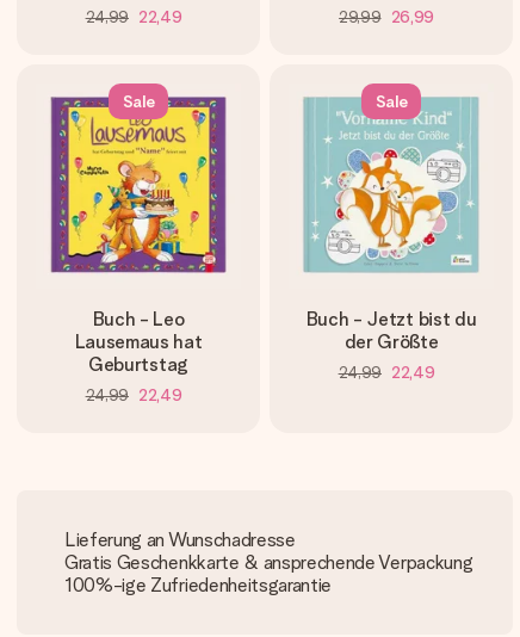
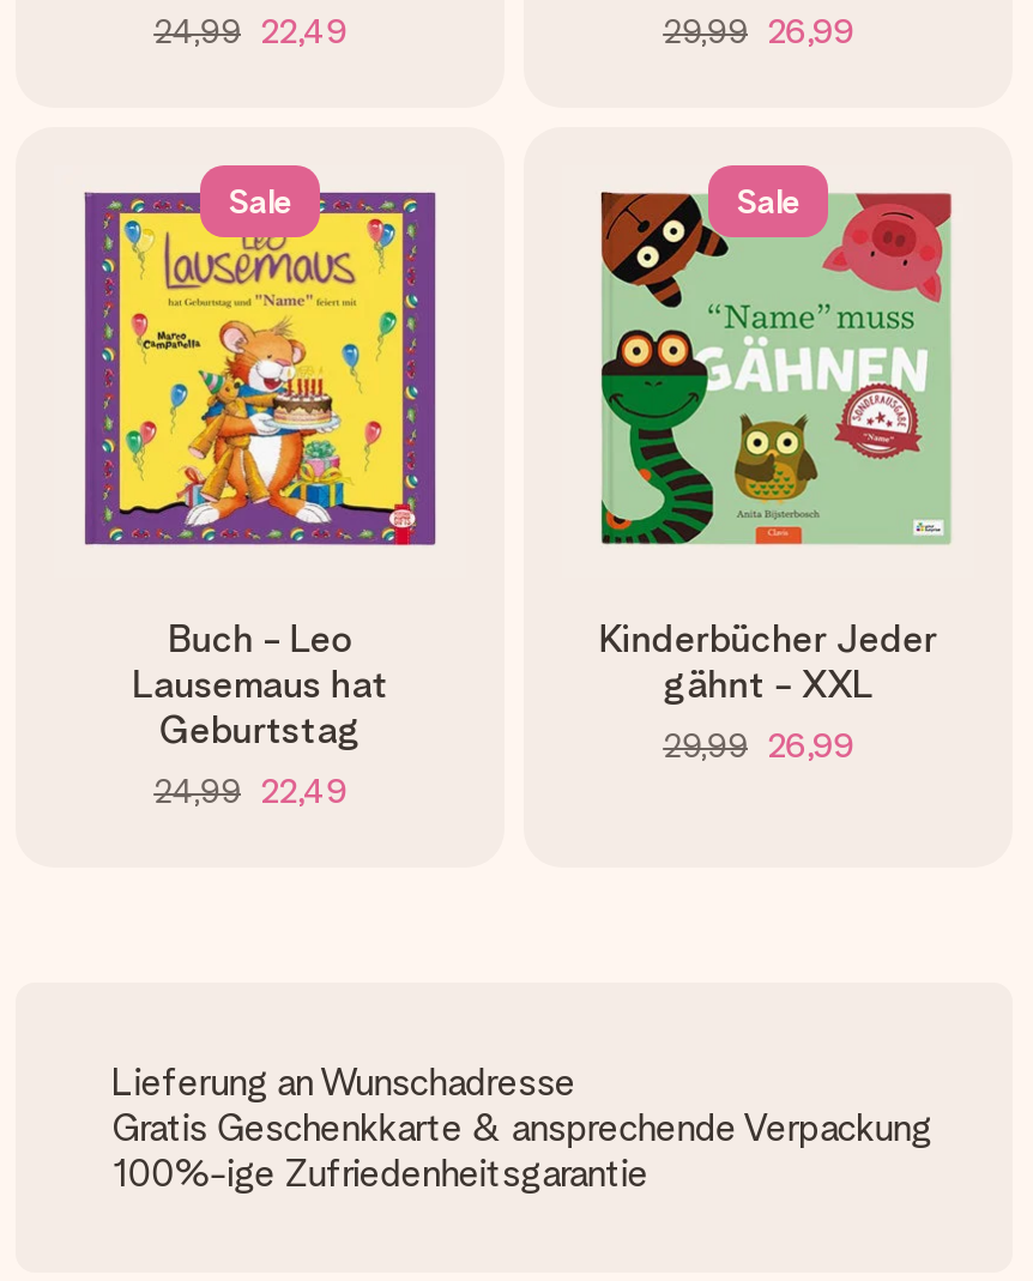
[302,97,483,382] [image] | Buch - Jetzt bist du | der Größte | 24,99 22,49 -> [593,192,953,765] [image] | Kinderbücher Jeder | gähnt - XXL | 29,99 26,99

